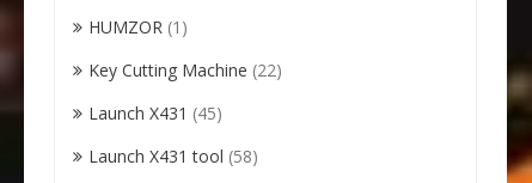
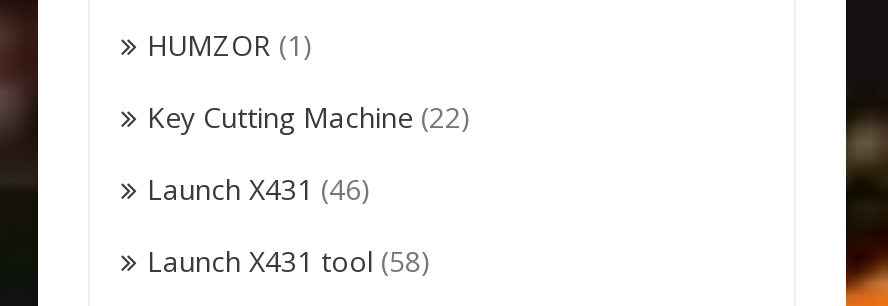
[89,102,223,124] Launch X431 (45) -> [147,170,371,208] Launch X431 (46)

